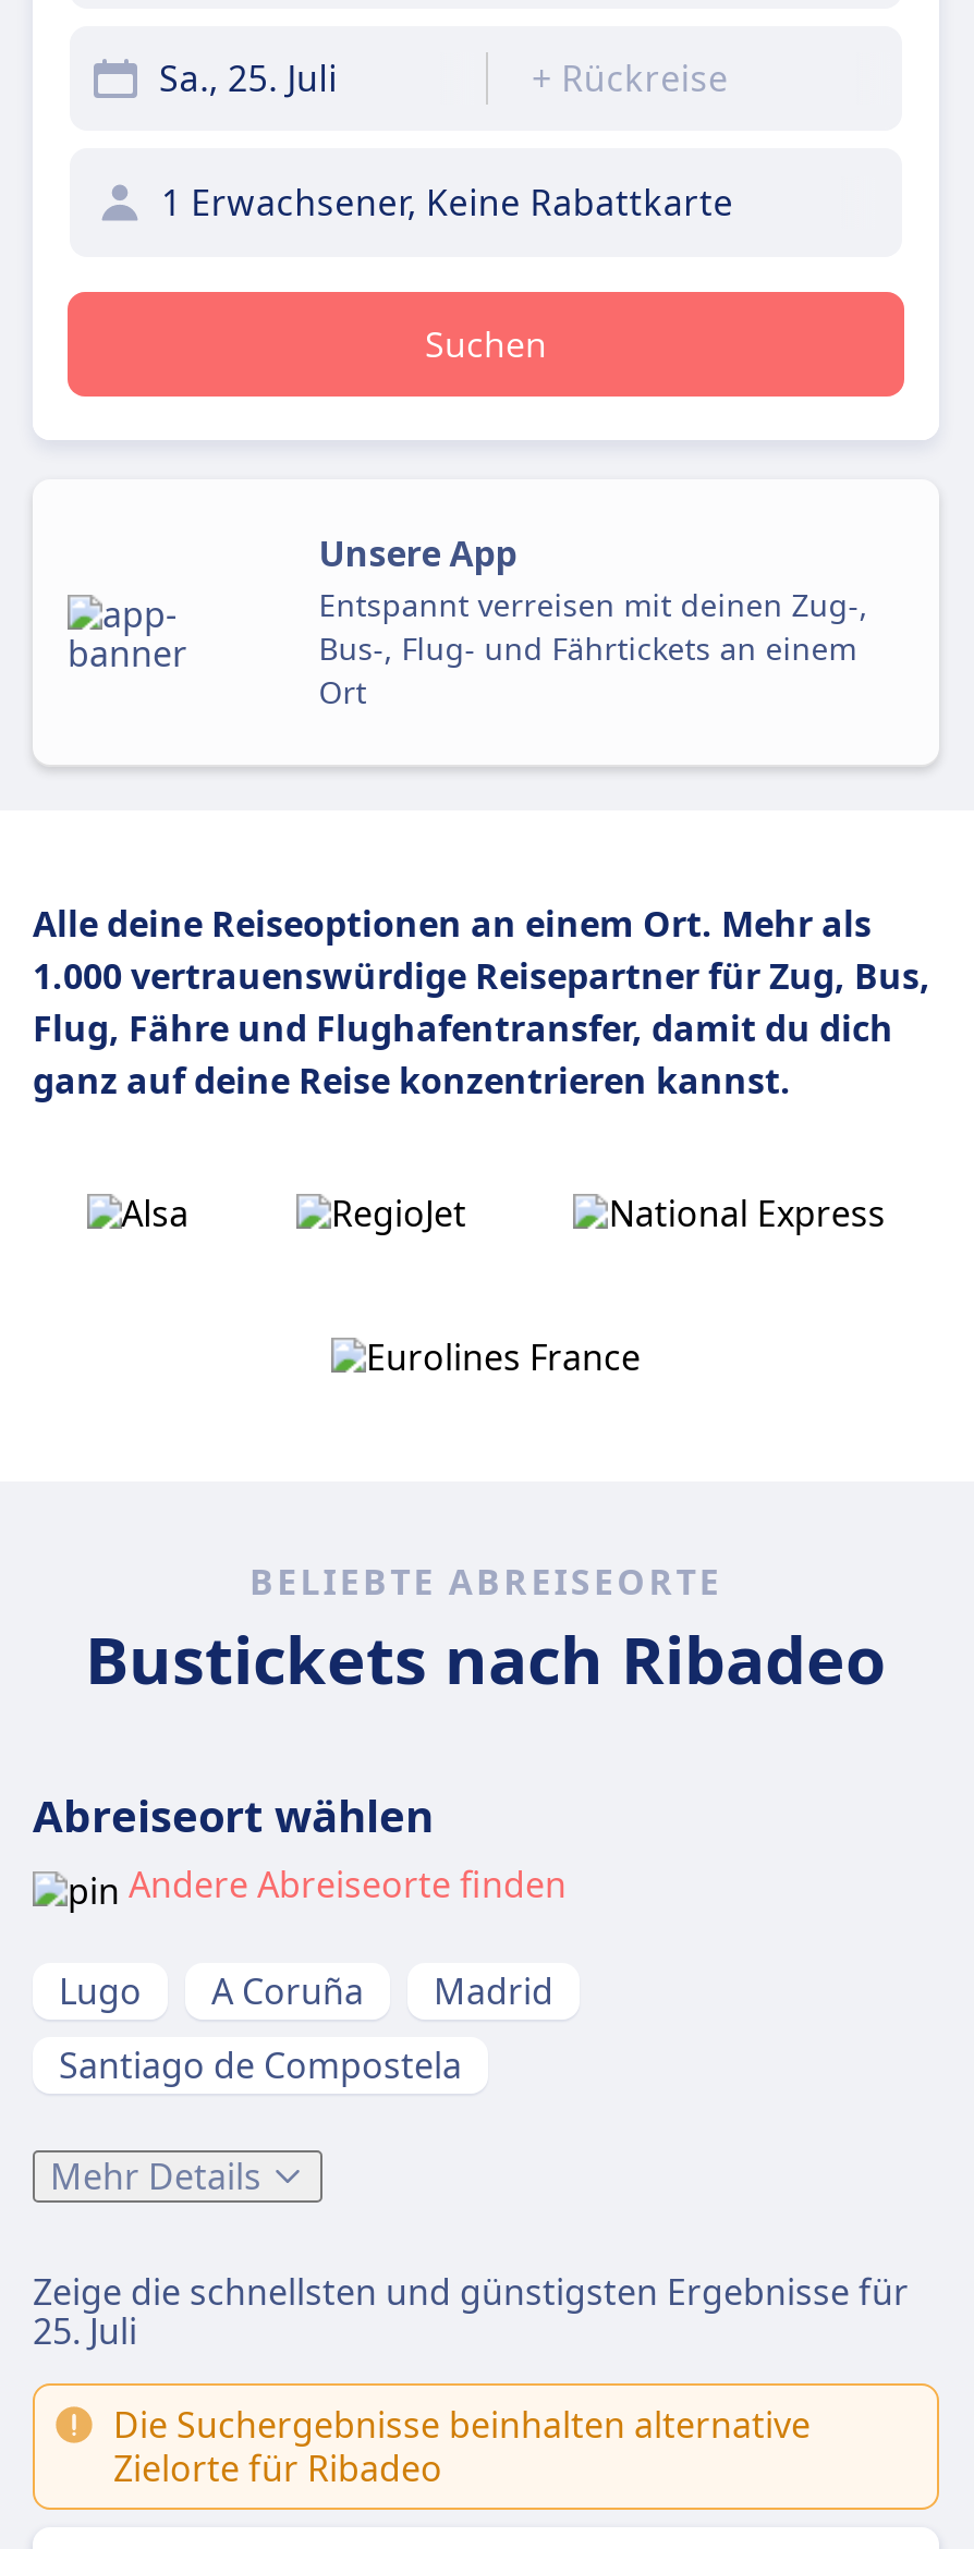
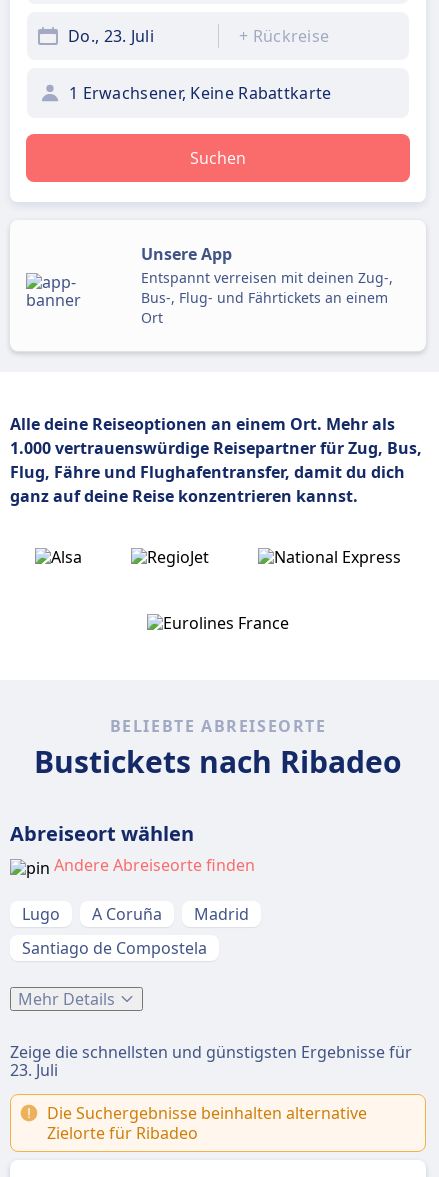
[159,54,338,102] Sa., 25. Juli -> [68,25,154,47] Do., 23. Juli
[33,2307,137,2355] 25. Juli -> [10,1059,58,1081] 23. Juli

